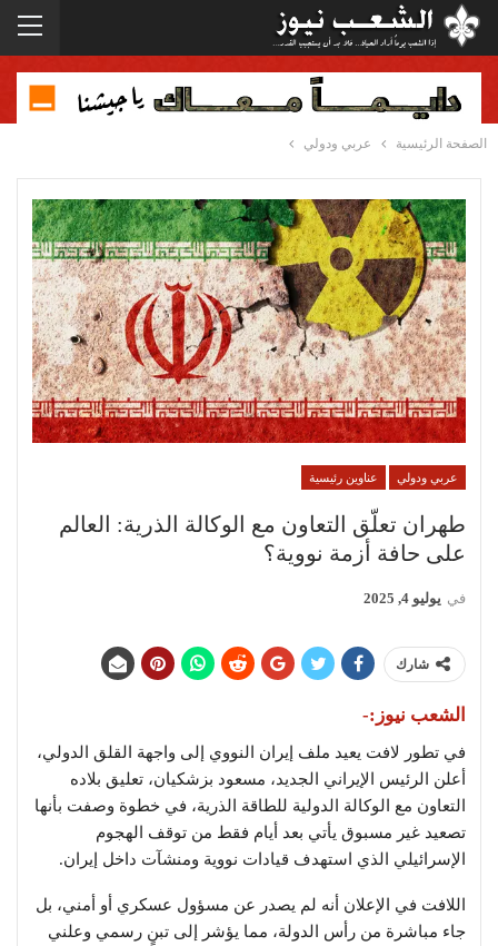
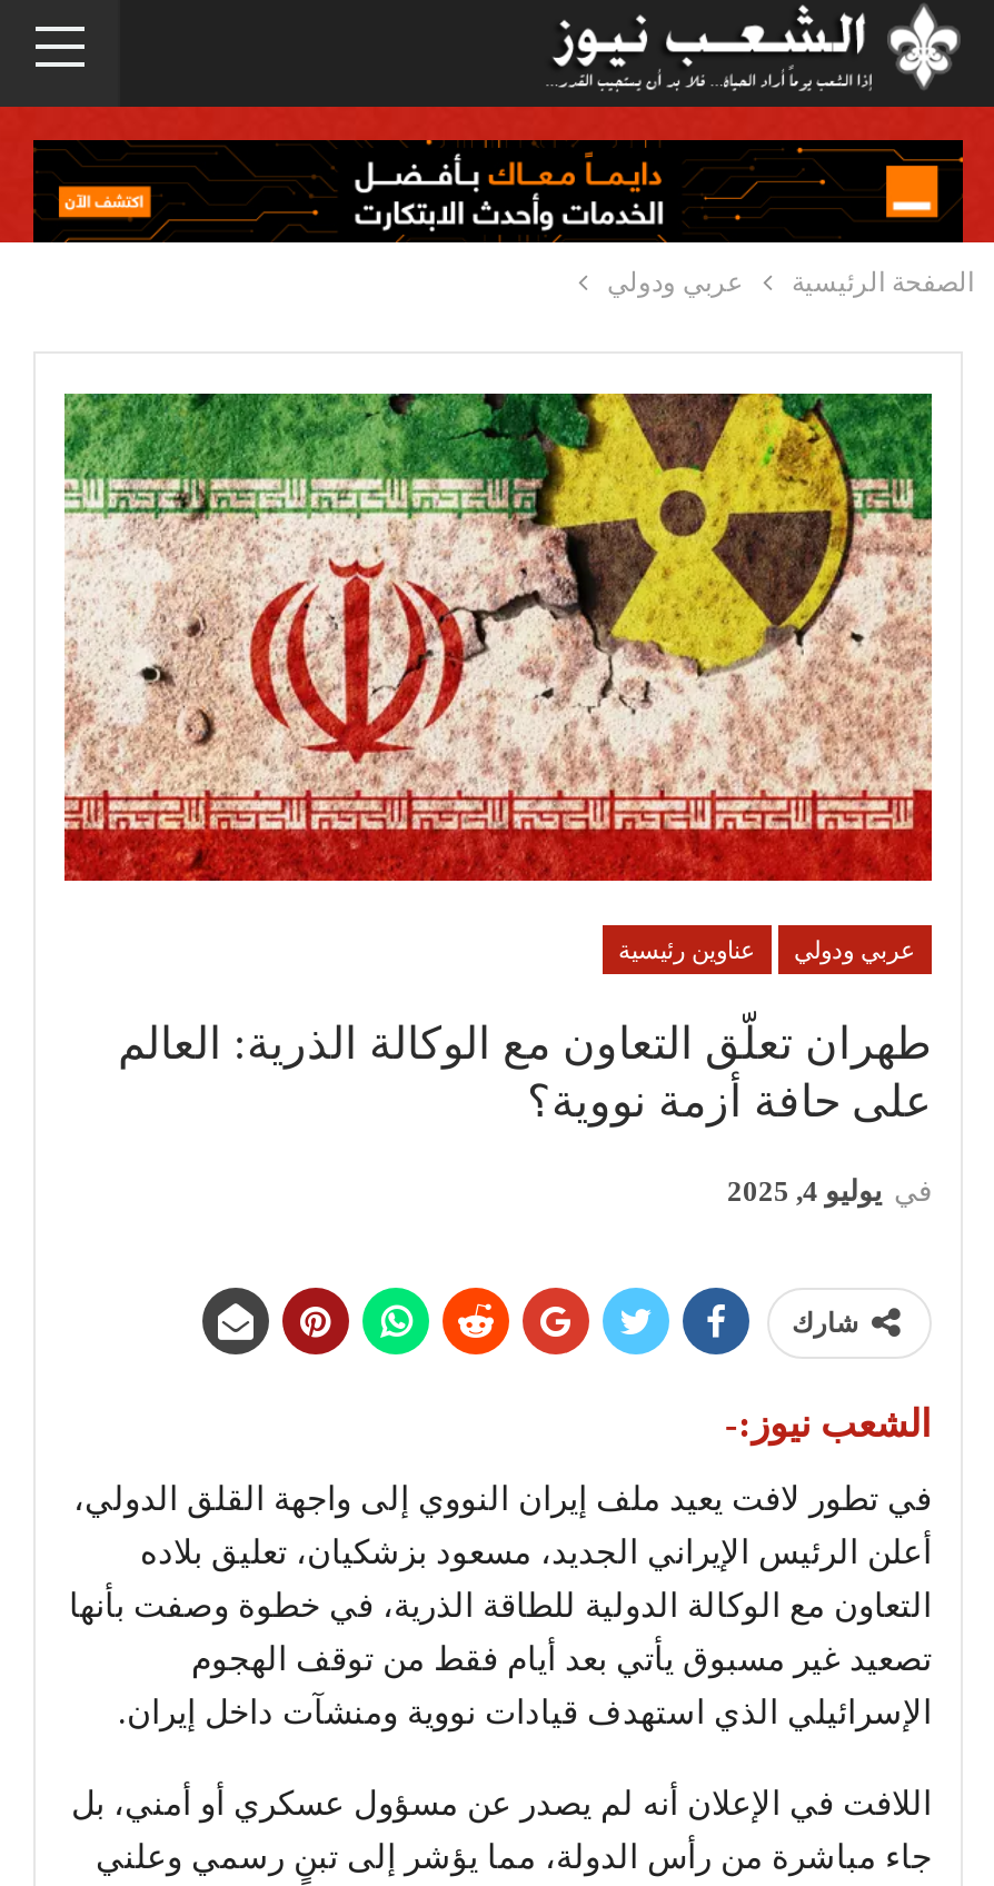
[16,71,482,124] [image] -> [31,138,965,245] [image]

